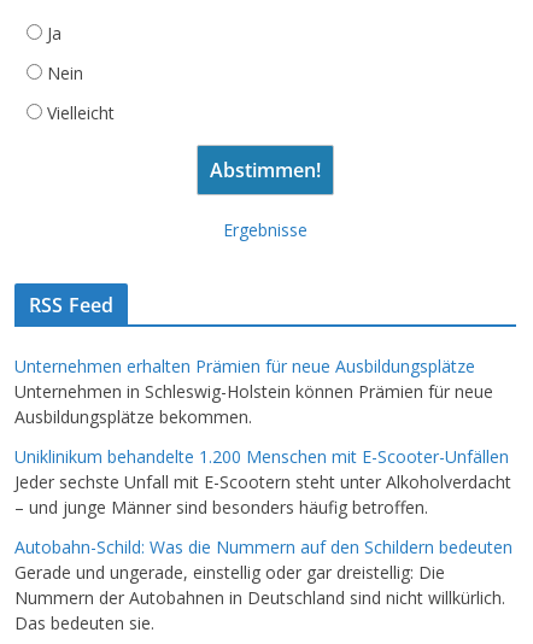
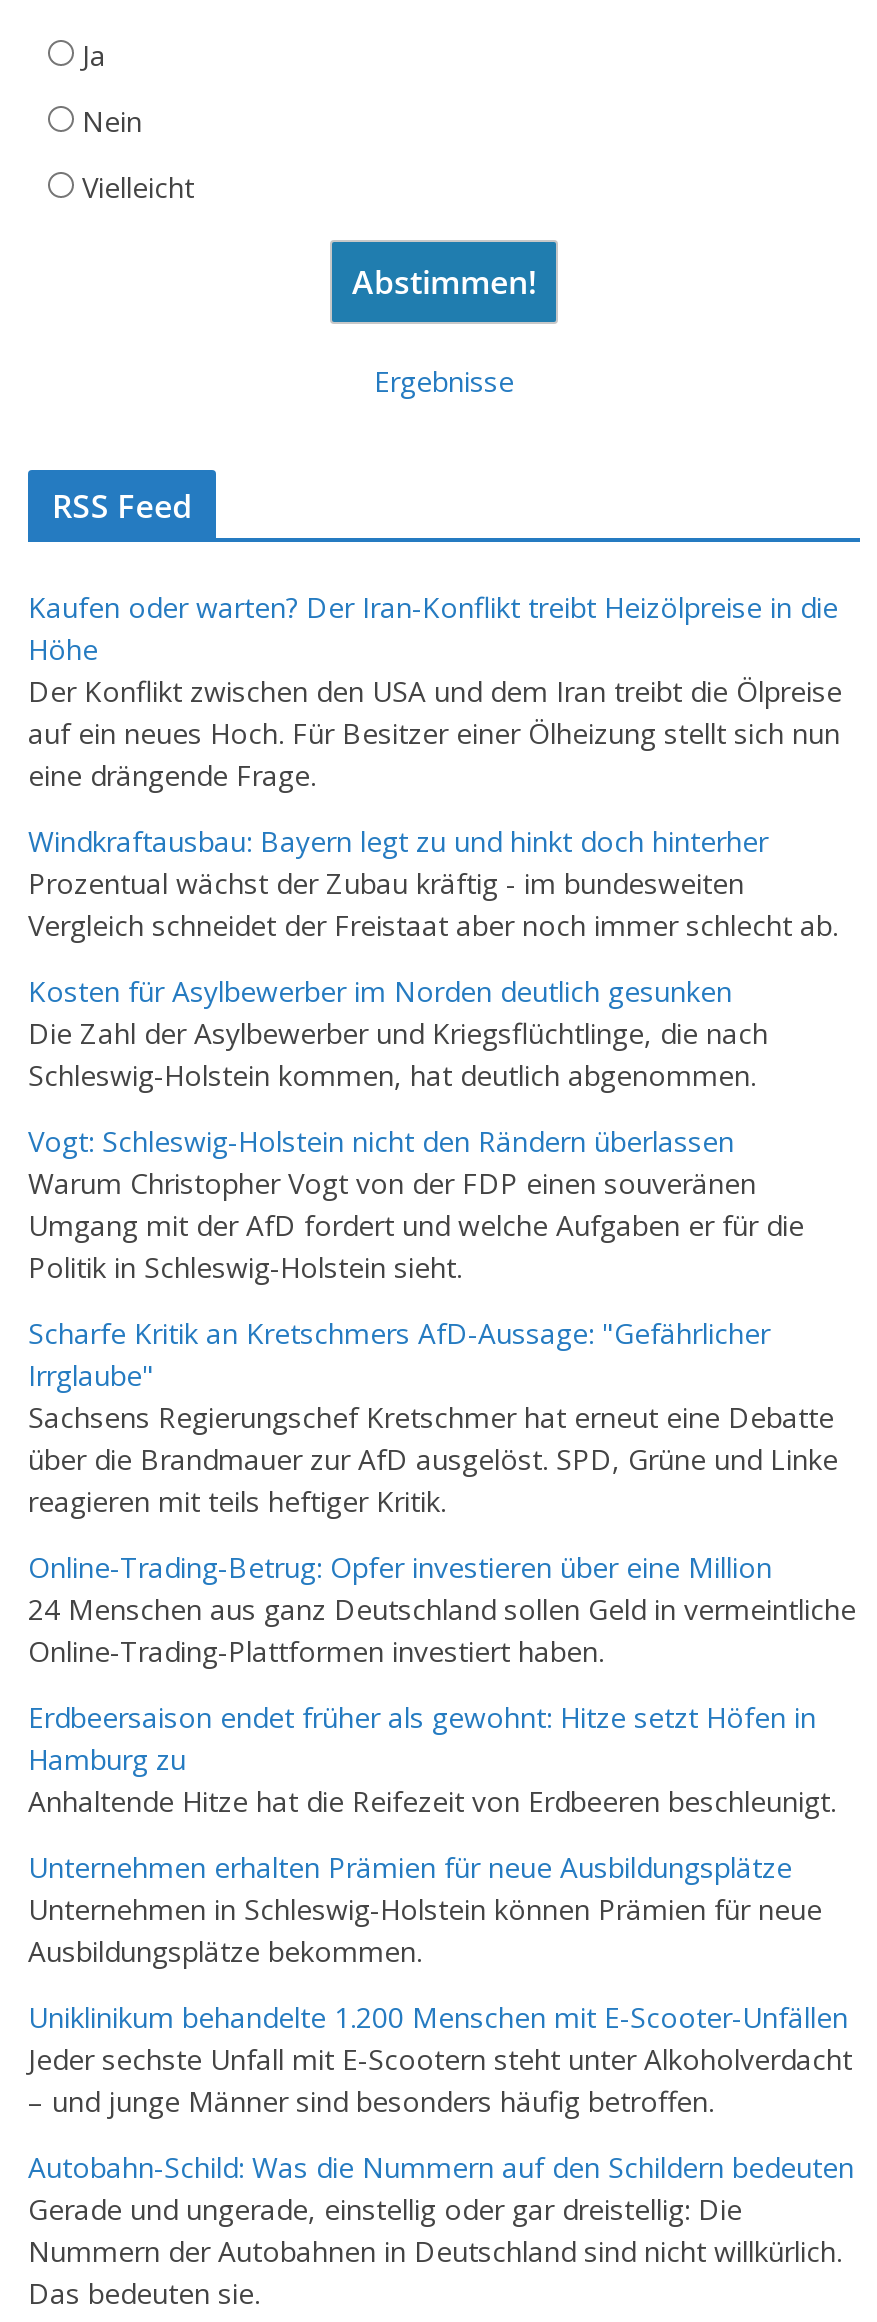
none -> [28,588,856,1820] Kaufen oder warten? Der Iran-Konflikt treibt Heizölpreise in die | Höhe | Der Konflikt zwischen den USA und dem Iran treibt die Ölpreise | auf ein neues Hoch. Für Besitzer einer Ölheizung stellt sich nun | eine drängende Frage. | Windkraftausbau: Bayern legt zu und hinkt doch hinterher | Prozentual wächst der Zubau kräftig - im bundesweiten | Vergleich schneidet der Freistaat aber noch immer schlecht ab. | Kosten für Asylbewerber im Norden deutlich gesunken | Die Zahl der Asylbewerber und Kriegsflüchtlinge, die nach | Schleswig-Holstein kommen, hat deutlich abgenommen. | Vogt: Schleswig-Holstein nicht den Rändern überlassen | Warum Christopher Vogt von der FDP einen souveränen | Umgang mit der AfD fordert und welche Aufgaben er für die | Politik in Schleswig-Holstein sieht. | Scharfe Kritik an Kretschmers AfD-Aussage: "Gefährlicher | Irrglaube" | Sachsens Regierungschef Kretschmer hat erneut eine Debatte | über die Brandmauer zur AfD ausgelöst. SPD, Grüne und Linke | reagieren mit teils heftiger Kritik. | Online-Trading-Betrug: Opfer investieren über eine Million | 24 Menschen aus ganz Deutschland sollen Geld in vermeintliche | Online-Trading-Plattformen investiert haben. | Erdbeersaison endet früher als gewohnt: Hitze setzt Höfen in | Hamburg zu | Anhaltende Hitze hat die Reifezeit von Erdbeeren beschleunigt.

